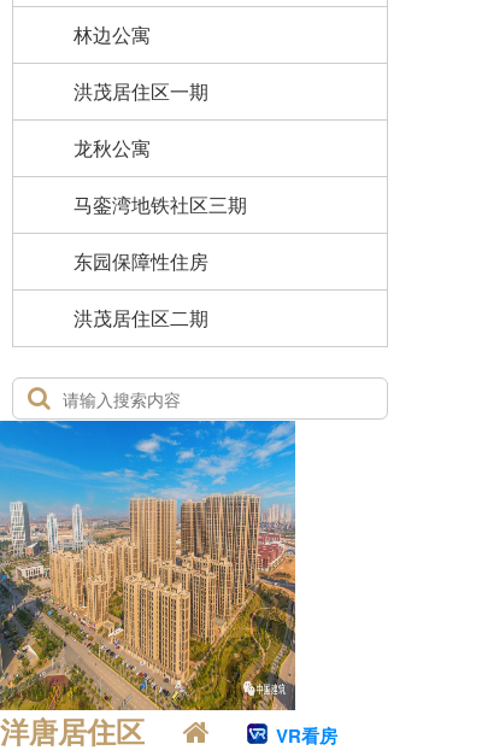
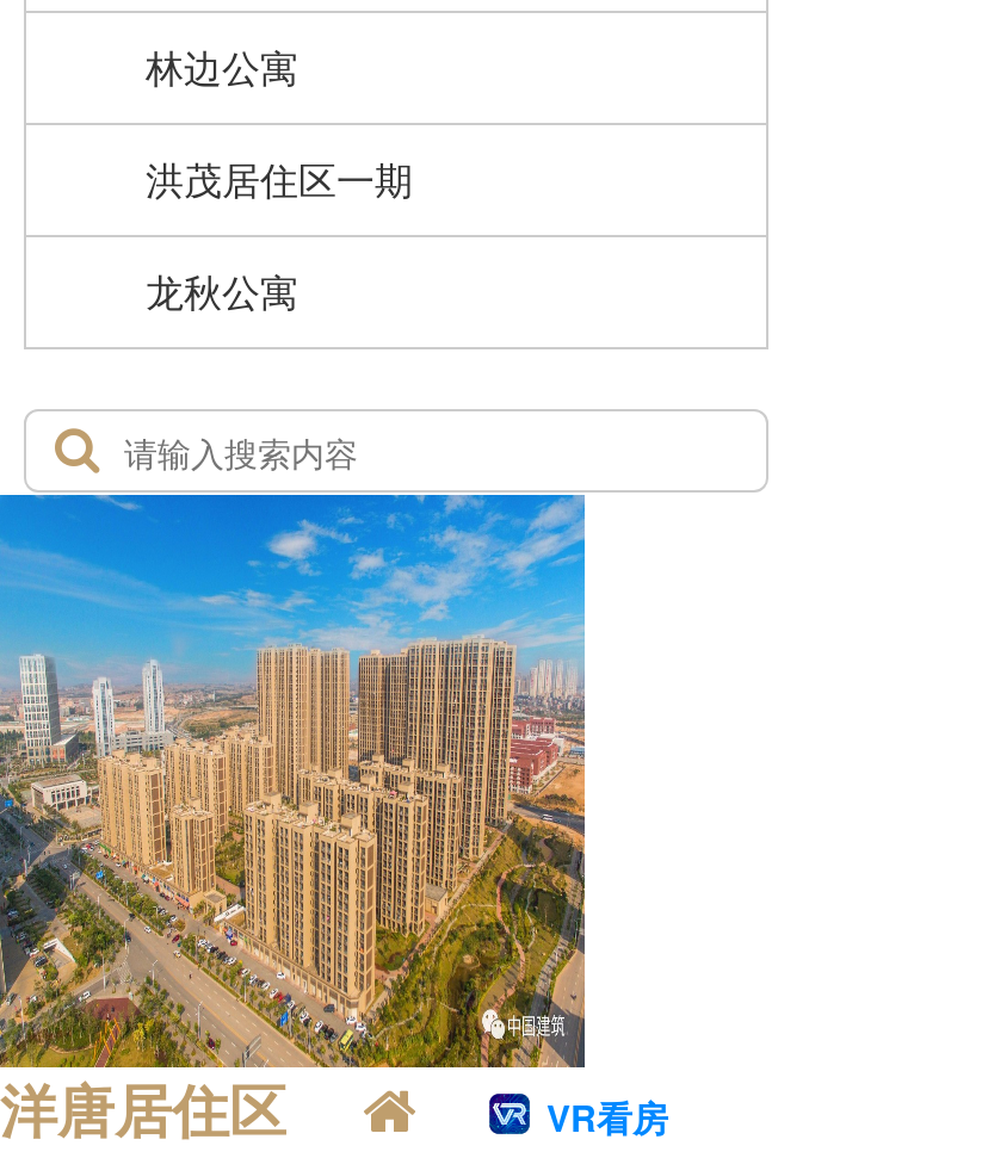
[74,190,247,331] 马銮湾地铁社区三期 | 东园保障性住房 | 洪茂居住区二期 -> none

